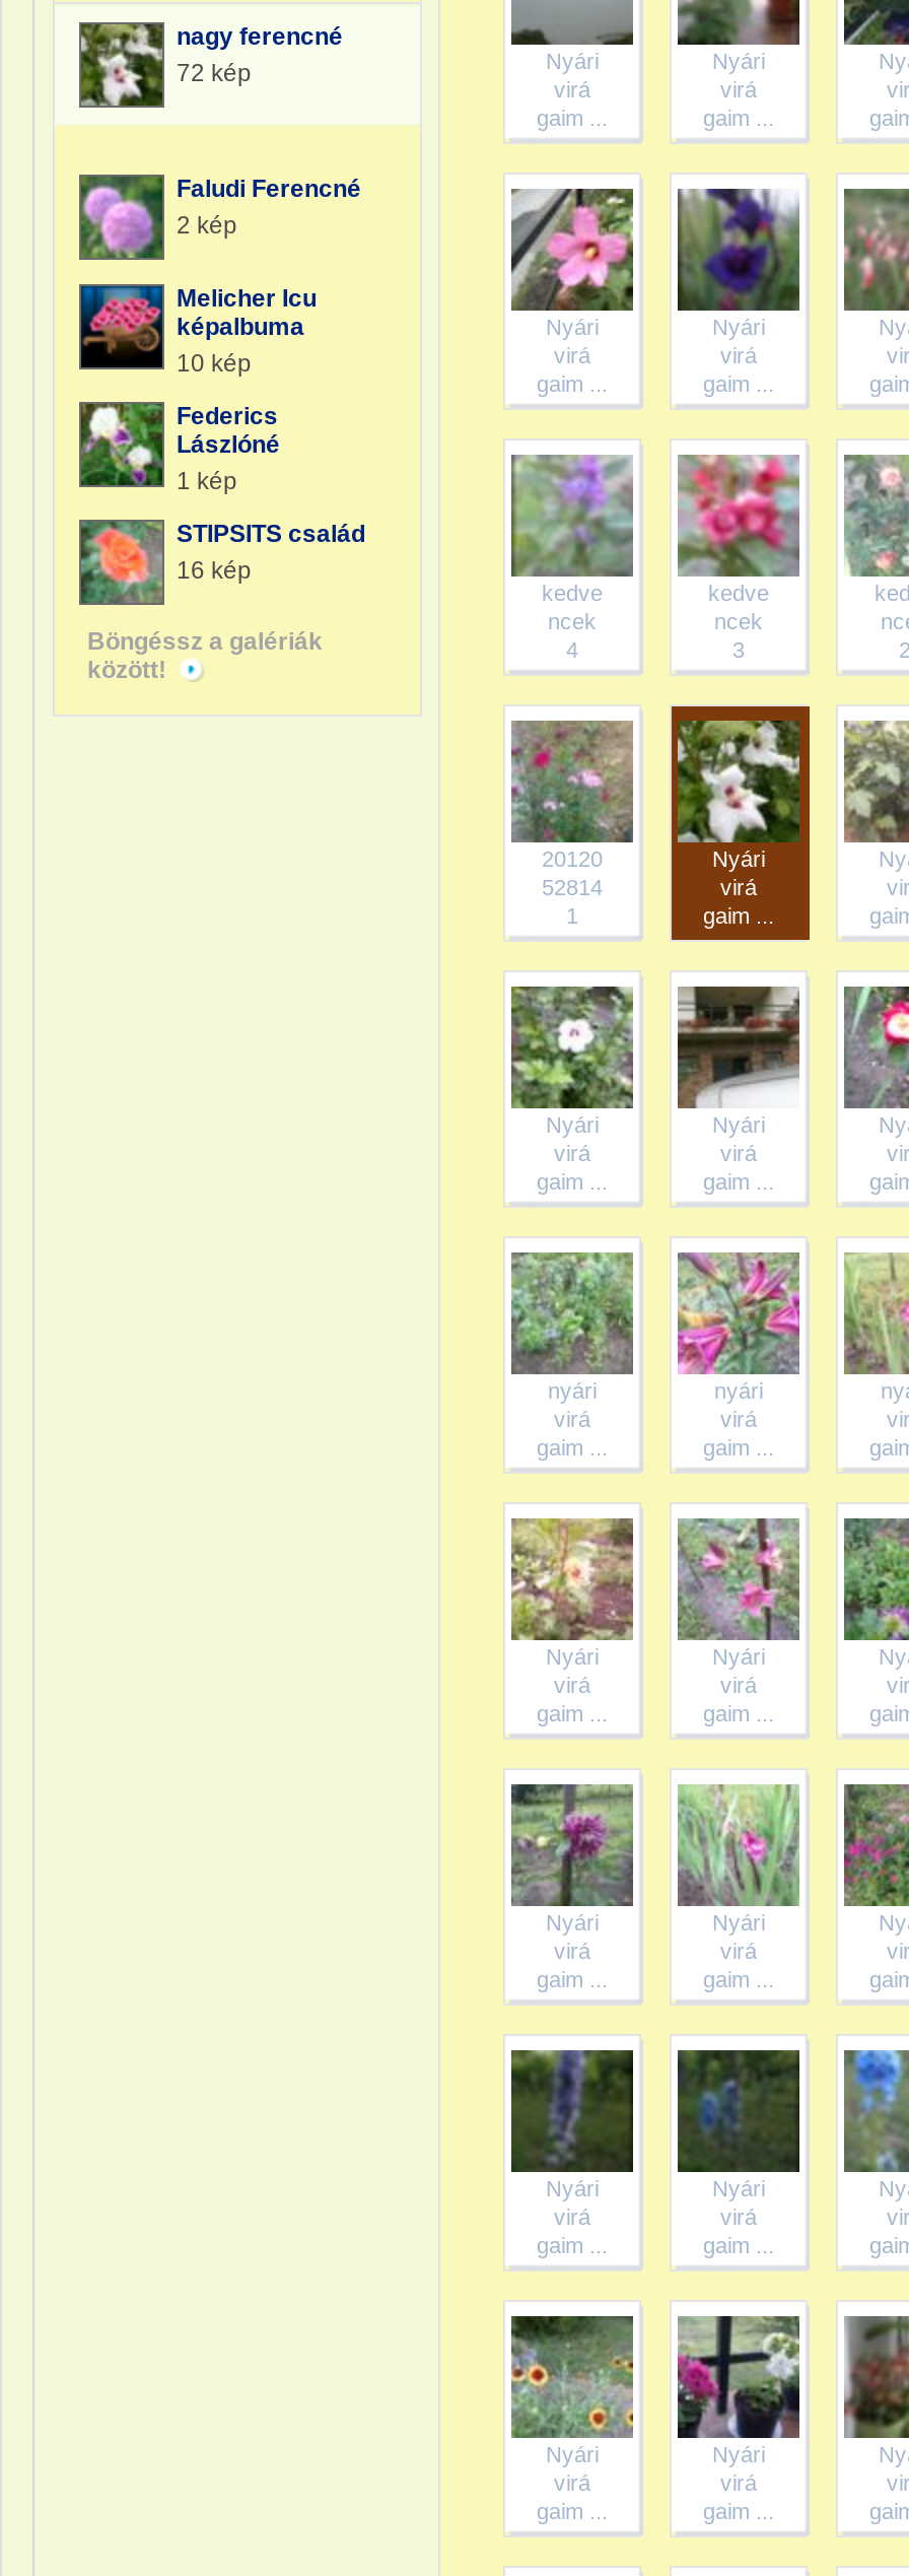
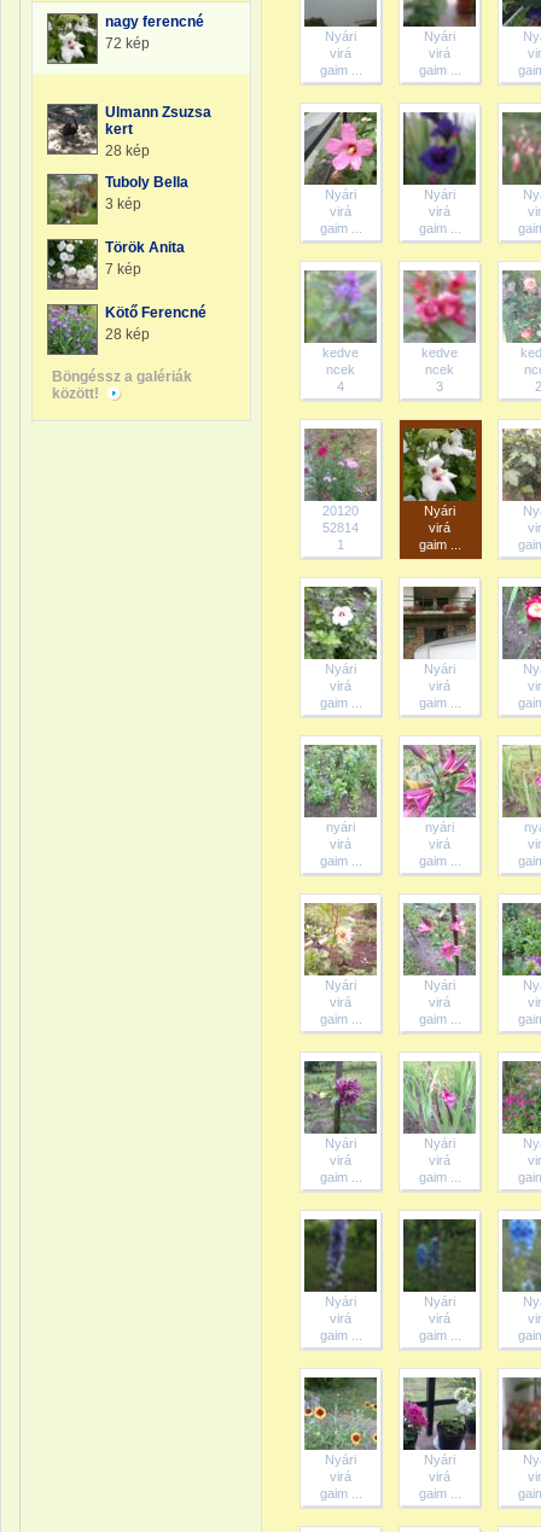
[79,175,361,260] [image] | Faludi Ferencné | 2 kép -> [47,104,211,159] [image] | Ulmann Zsuzsa | kert | 28 kép
[77,282,317,378] [image] | Melicher Icu | képalbuma | 10 kép -> [46,169,188,226] [image] | Tuboly Bella | 3 kép
[81,402,280,495] [image] | Federics | Lászlóné | 1 kép -> [47,239,185,290] [image] | Török Anita | 7 kép
[79,512,365,603] [image] | STIPSITS család | 16 kép -> [46,303,206,354] [image] | Kötő Ferencné | 28 kép

